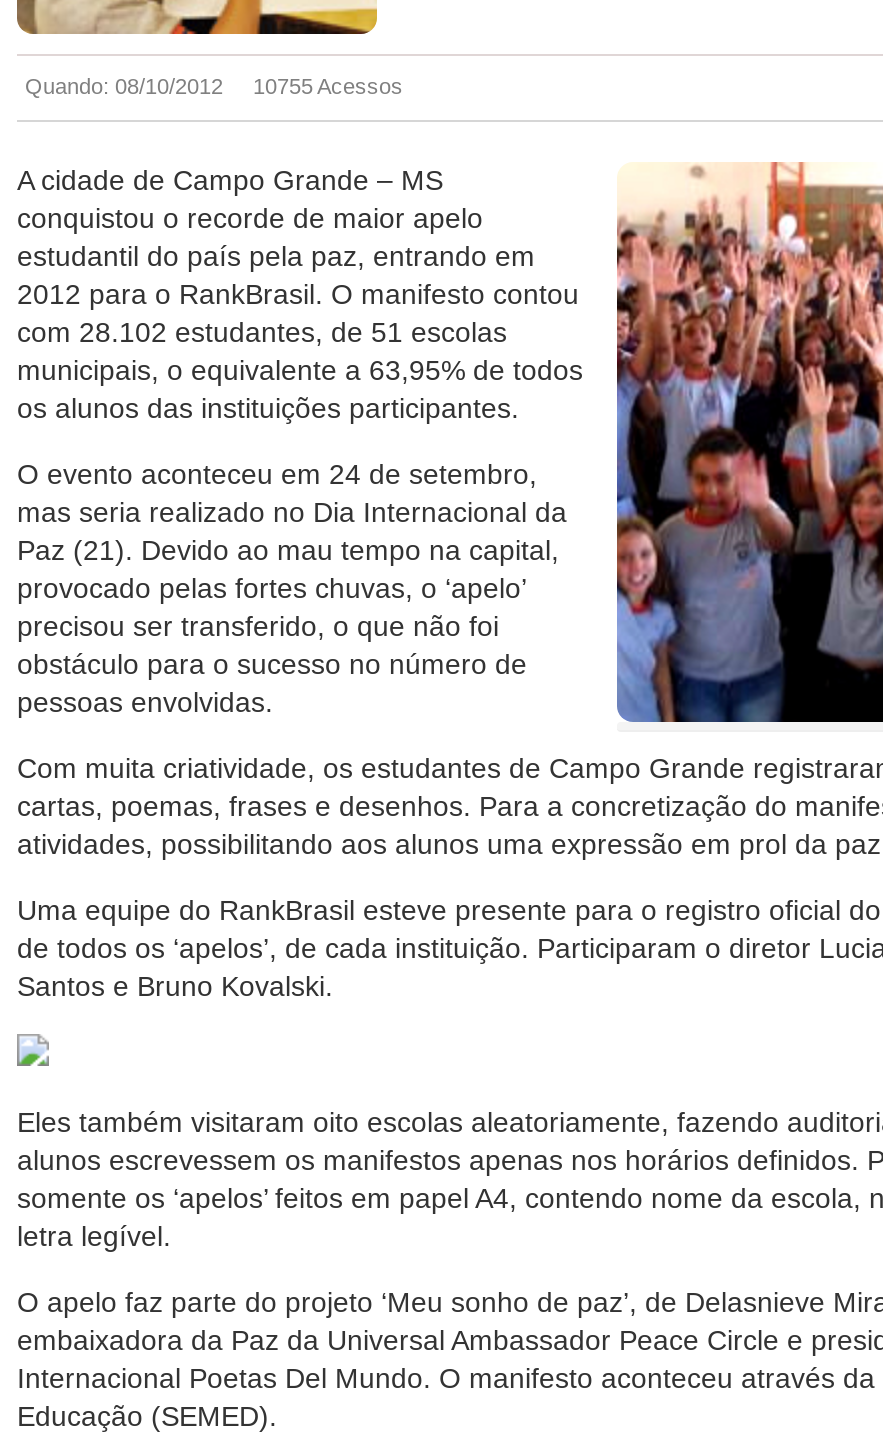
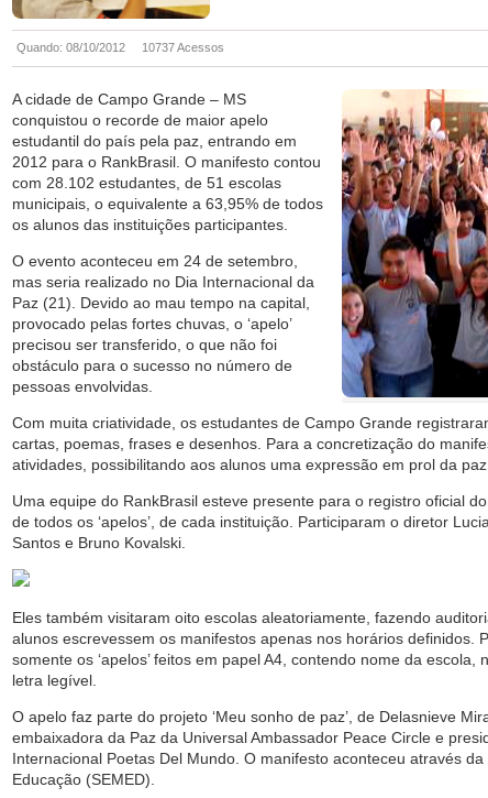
[25,74,403,98] Quando: 08/10/2012 10755 Acessos -> [16,41,224,54] Quando: 08/10/2012 10737 Acessos

